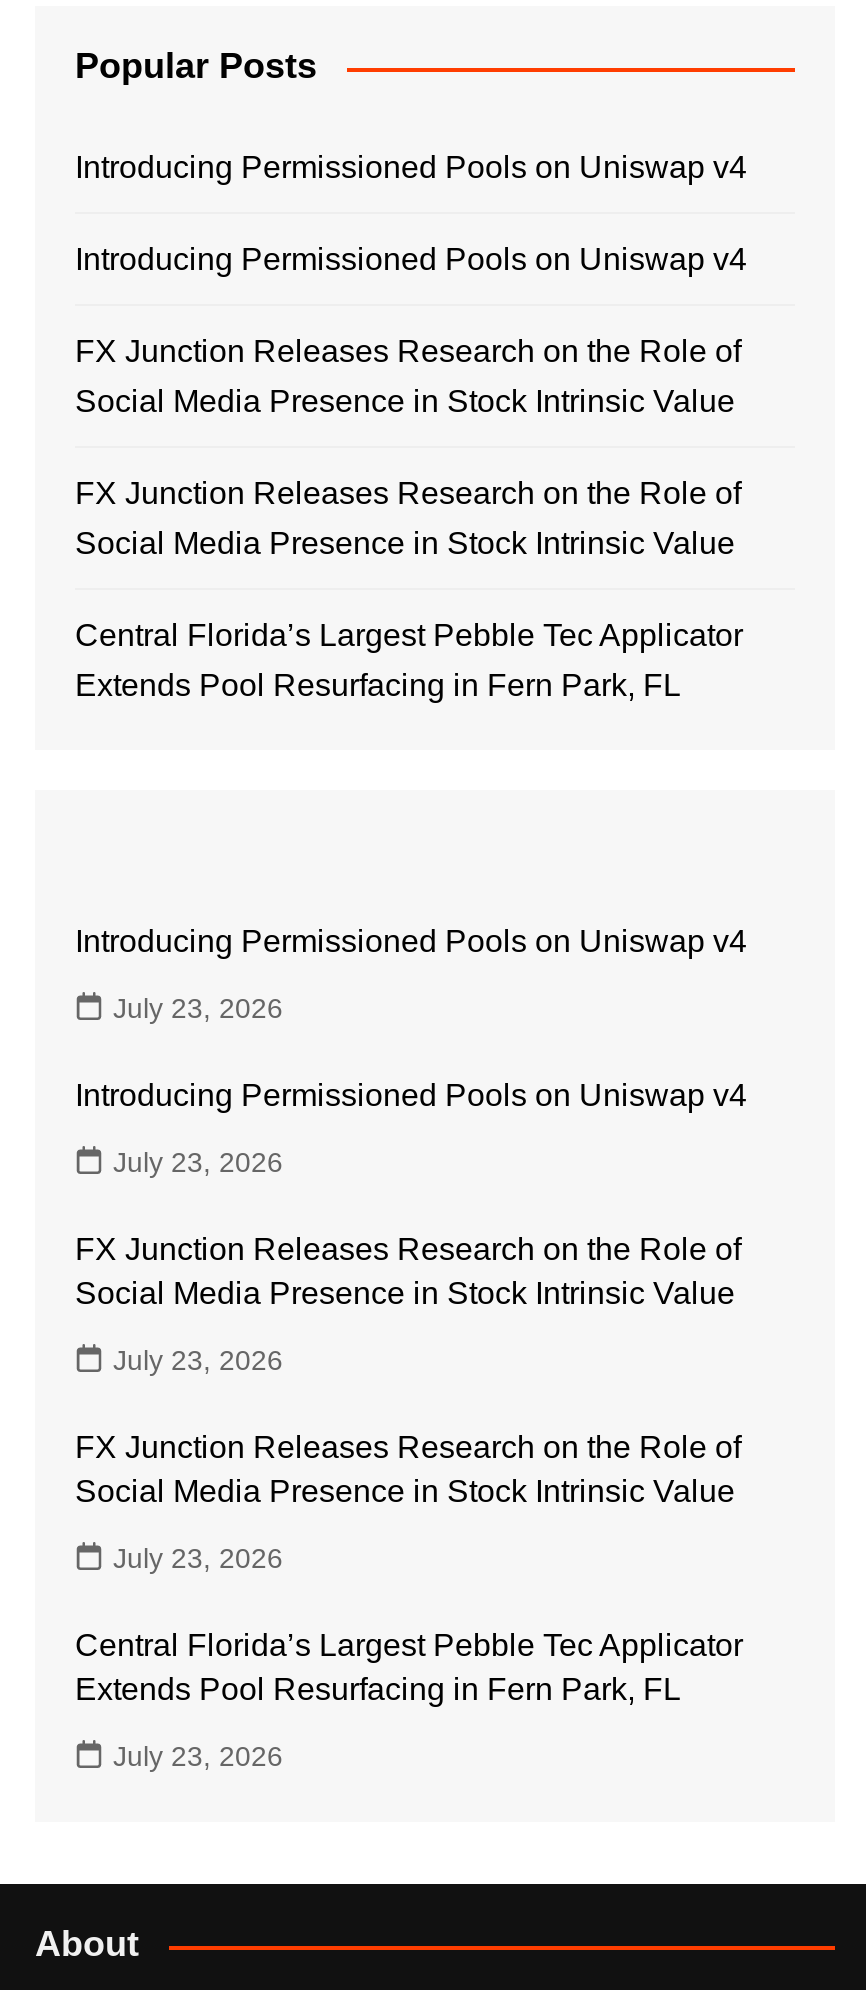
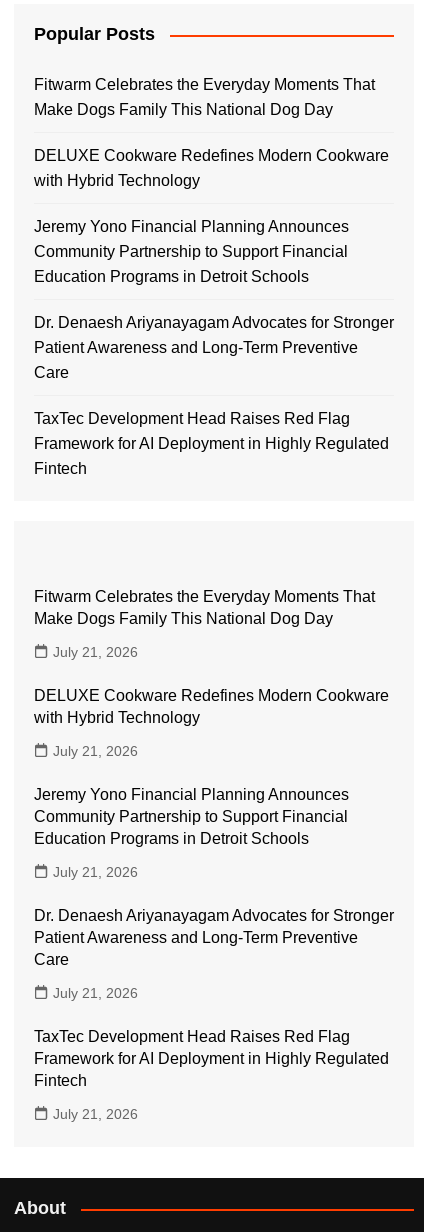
[75,150,747,702] Introducing Permissioned Pools on Uniswap v4 | Introducing Permissioned Pools on Uniswap v4 | FX Junction Releases Research on the Role of | Social Media Presence in Stock Intrinsic Value | FX Junction Releases Research on the Role of | Social Media Presence in Stock Intrinsic Value | Central Florida’s Largest Pebble Tec Applicator | Extends Pool Resurfacing in Fern Park, FL -> [34,76,394,477] Fitwarm Celebrates the Everyday Moments That | Make Dogs Family This National Dog Day | DELUXE Cookware Redefines Modern Cookware | with Hybrid Technology | Jeremy Yono Financial Planning Announces | Community Partnership to Support Financial | Education Programs in Detroit Schools | Dr. Denaesh Ariyanayagam Advocates for Stronger | Patient Awareness and Long-Term Preventive | Care | TaxTec Development Head Raises Red Flag | Framework for AI Deployment in Highly Regulated | Fintech
[75,924,747,1772] Introducing Permissioned Pools on Uniswap v4 | July 23, 2026 | Introducing Permissioned Pools on Uniswap v4 | July 23, 2026 | FX Junction Releases Research on the Role of | Social Media Presence in Stock Intrinsic Value | July 23, 2026 | FX Junction Releases Research on the Role of | Social Media Presence in Stock Intrinsic Value | July 23, 2026 | Central Florida’s Largest Pebble Tec Applicator | Extends Pool Resurfacing in Fern Park, FL | July 23, 2026 -> [34,588,394,1122] Fitwarm Celebrates the Everyday Moments That | Make Dogs Family This National Dog Day | July 21, 2026 | DELUXE Cookware Redefines Modern Cookware | with Hybrid Technology | July 21, 2026 | Jeremy Yono Financial Planning Announces | Community Partnership to Support Financial | Education Programs in Detroit Schools | July 21, 2026 | Dr. Denaesh Ariyanayagam Advocates for Stronger | Patient Awareness and Long-Term Preventive | Care | July 21, 2026 | TaxTec Development Head Raises Red Flag | Framework for AI Deployment in Highly Regulated | Fintech | July 21, 2026

